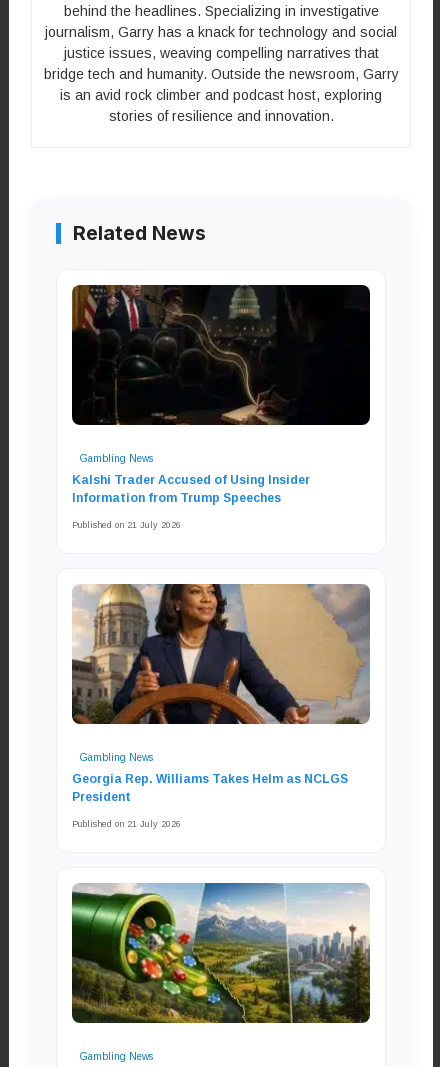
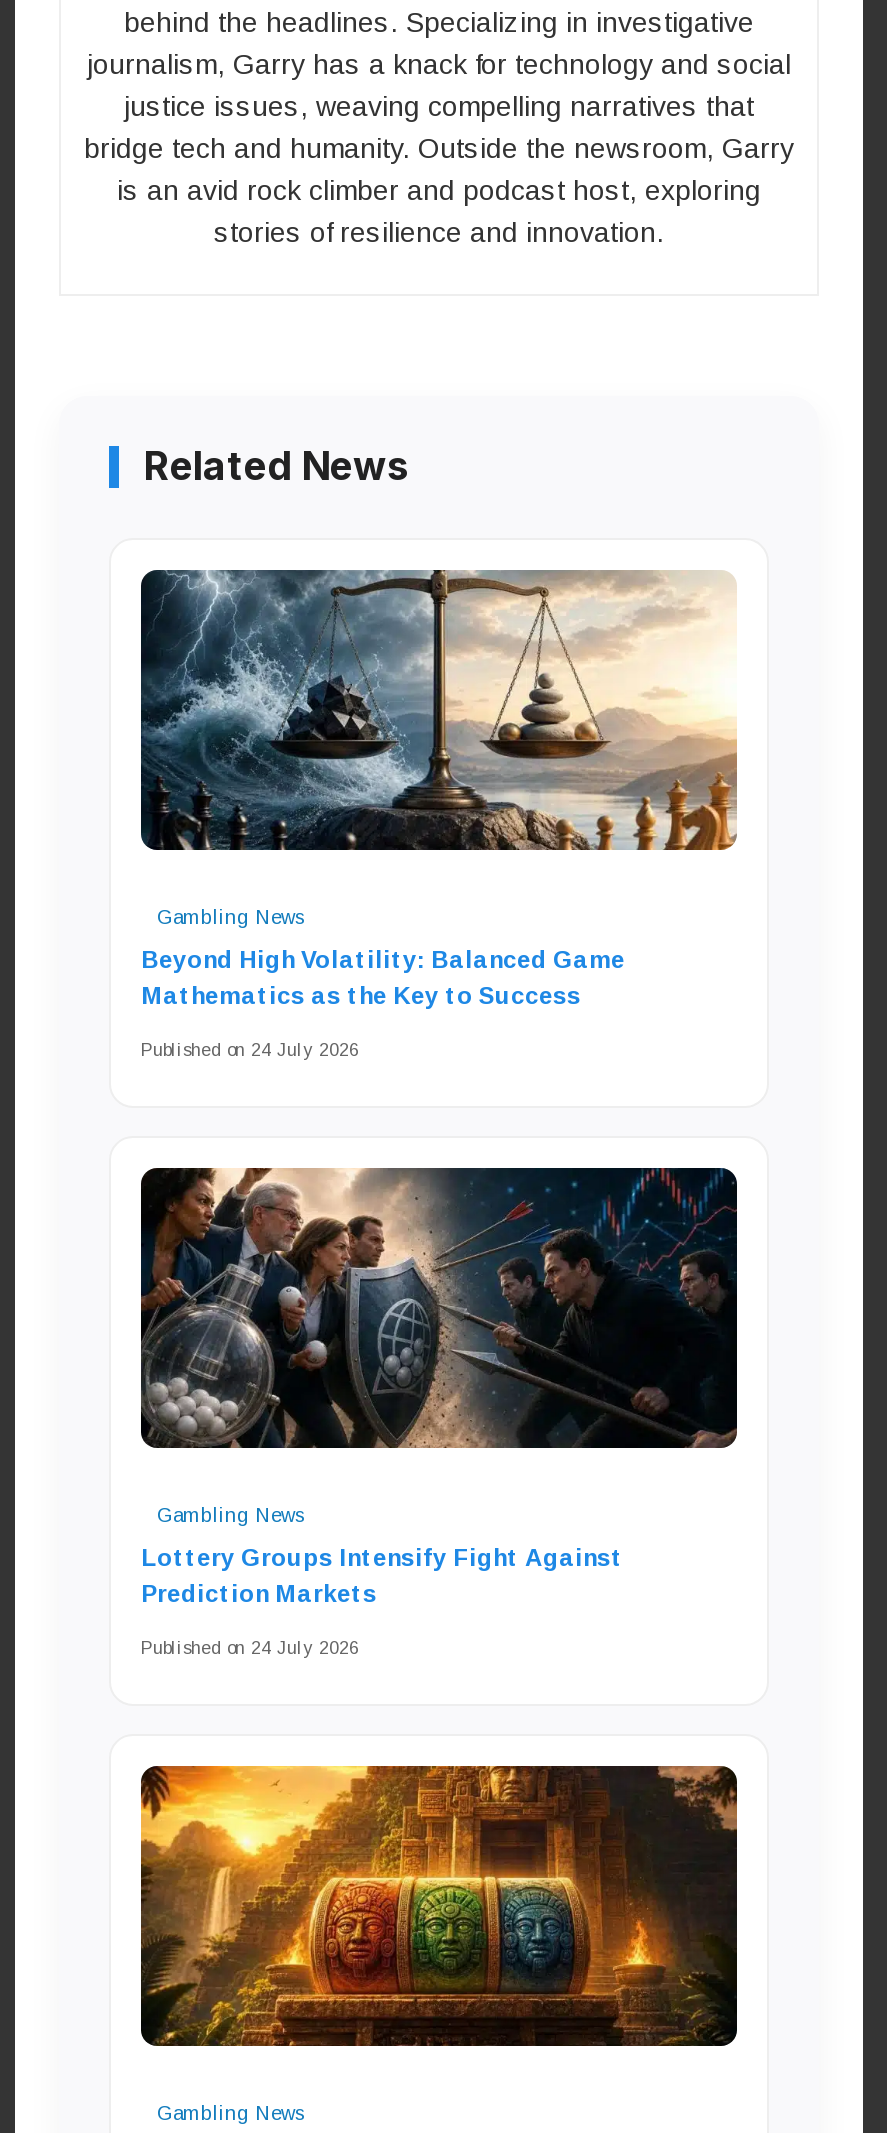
[71,284,371,426] [image] -> [139,568,739,852] [image]
[72,473,310,505] Kalshi Trader Accused of Using Insider | Information from Trump Speeches -> [141,946,625,1010] Beyond High Volatility: Balanced Game | Mathematics as the Key to Success
[72,520,181,530] Published on 21 July 2026 -> [141,1040,359,1060] Published on 24 July 2026
[72,583,370,725] [image] -> [139,1166,737,1450] [image]
[72,772,348,804] Georgia Rep. Williams Takes Helm as NCLGS | President -> [141,1544,623,1608] Lottery Groups Intensify Fight Against | Prediction Markets
[72,819,181,829] Published on 21 July 2026 -> [141,1638,359,1658] Published on 24 July 2026
[71,882,370,1024] [image] -> [139,1764,739,2048] [image]

